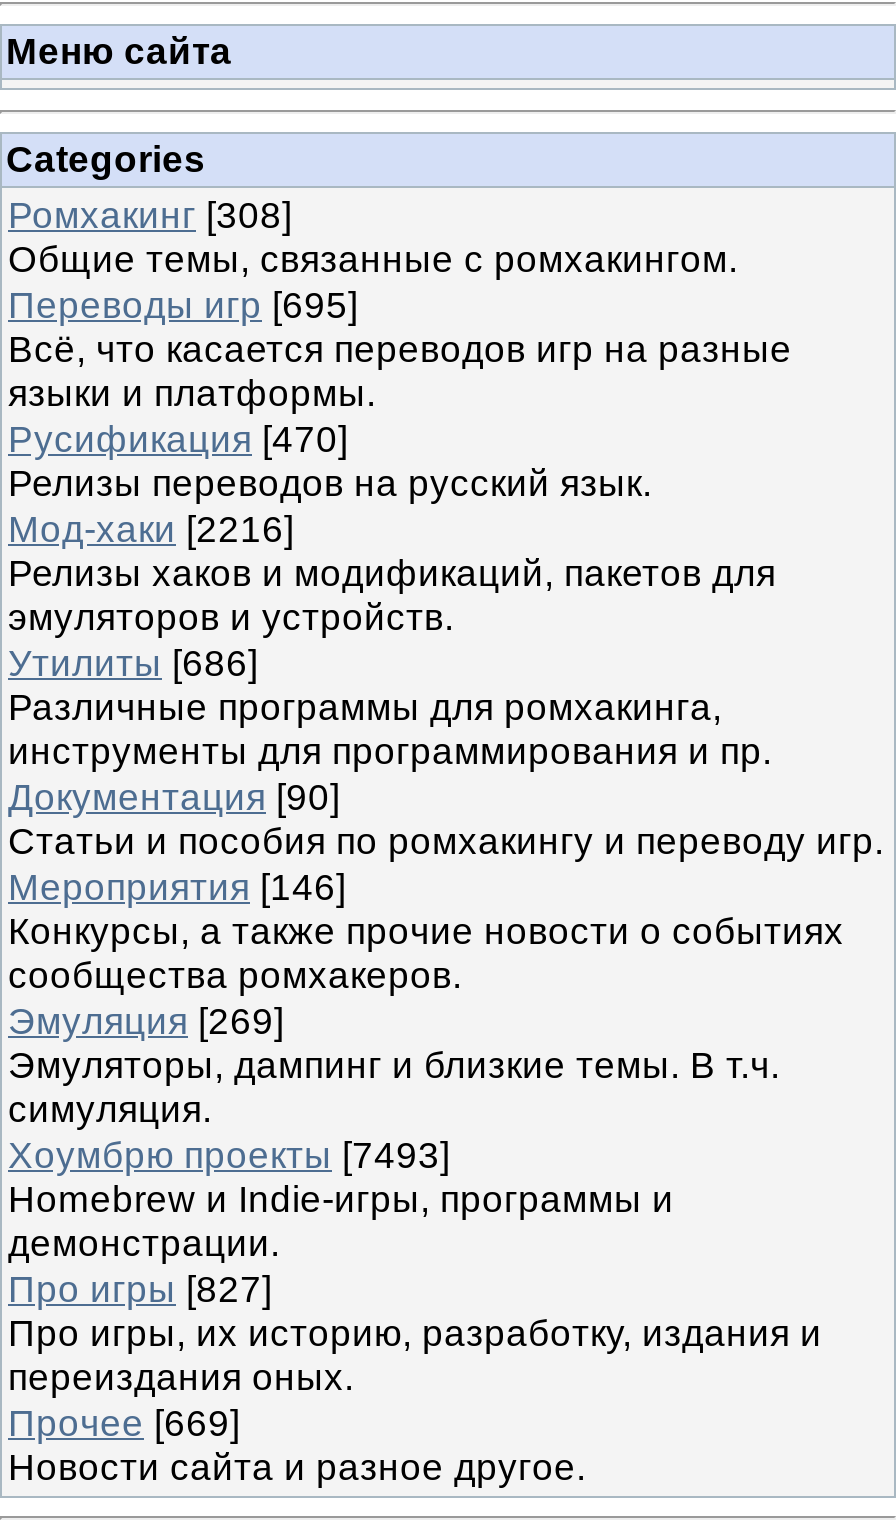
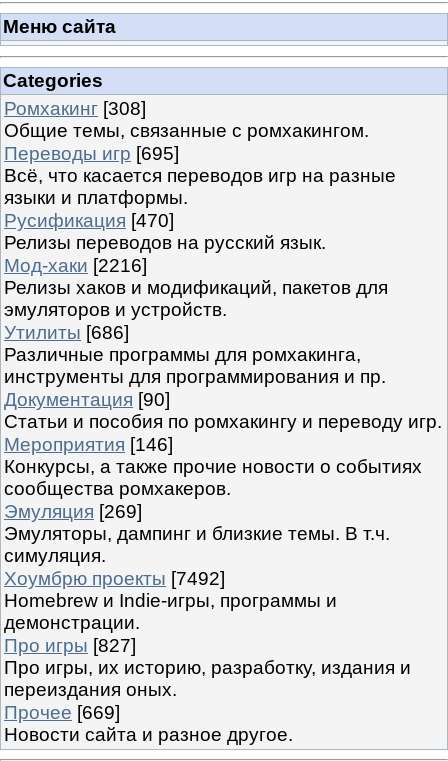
[8,1134,450,1176] Хоумбрю проекты [7493] -> [4,568,225,589] Хоумбрю проекты [7492]

